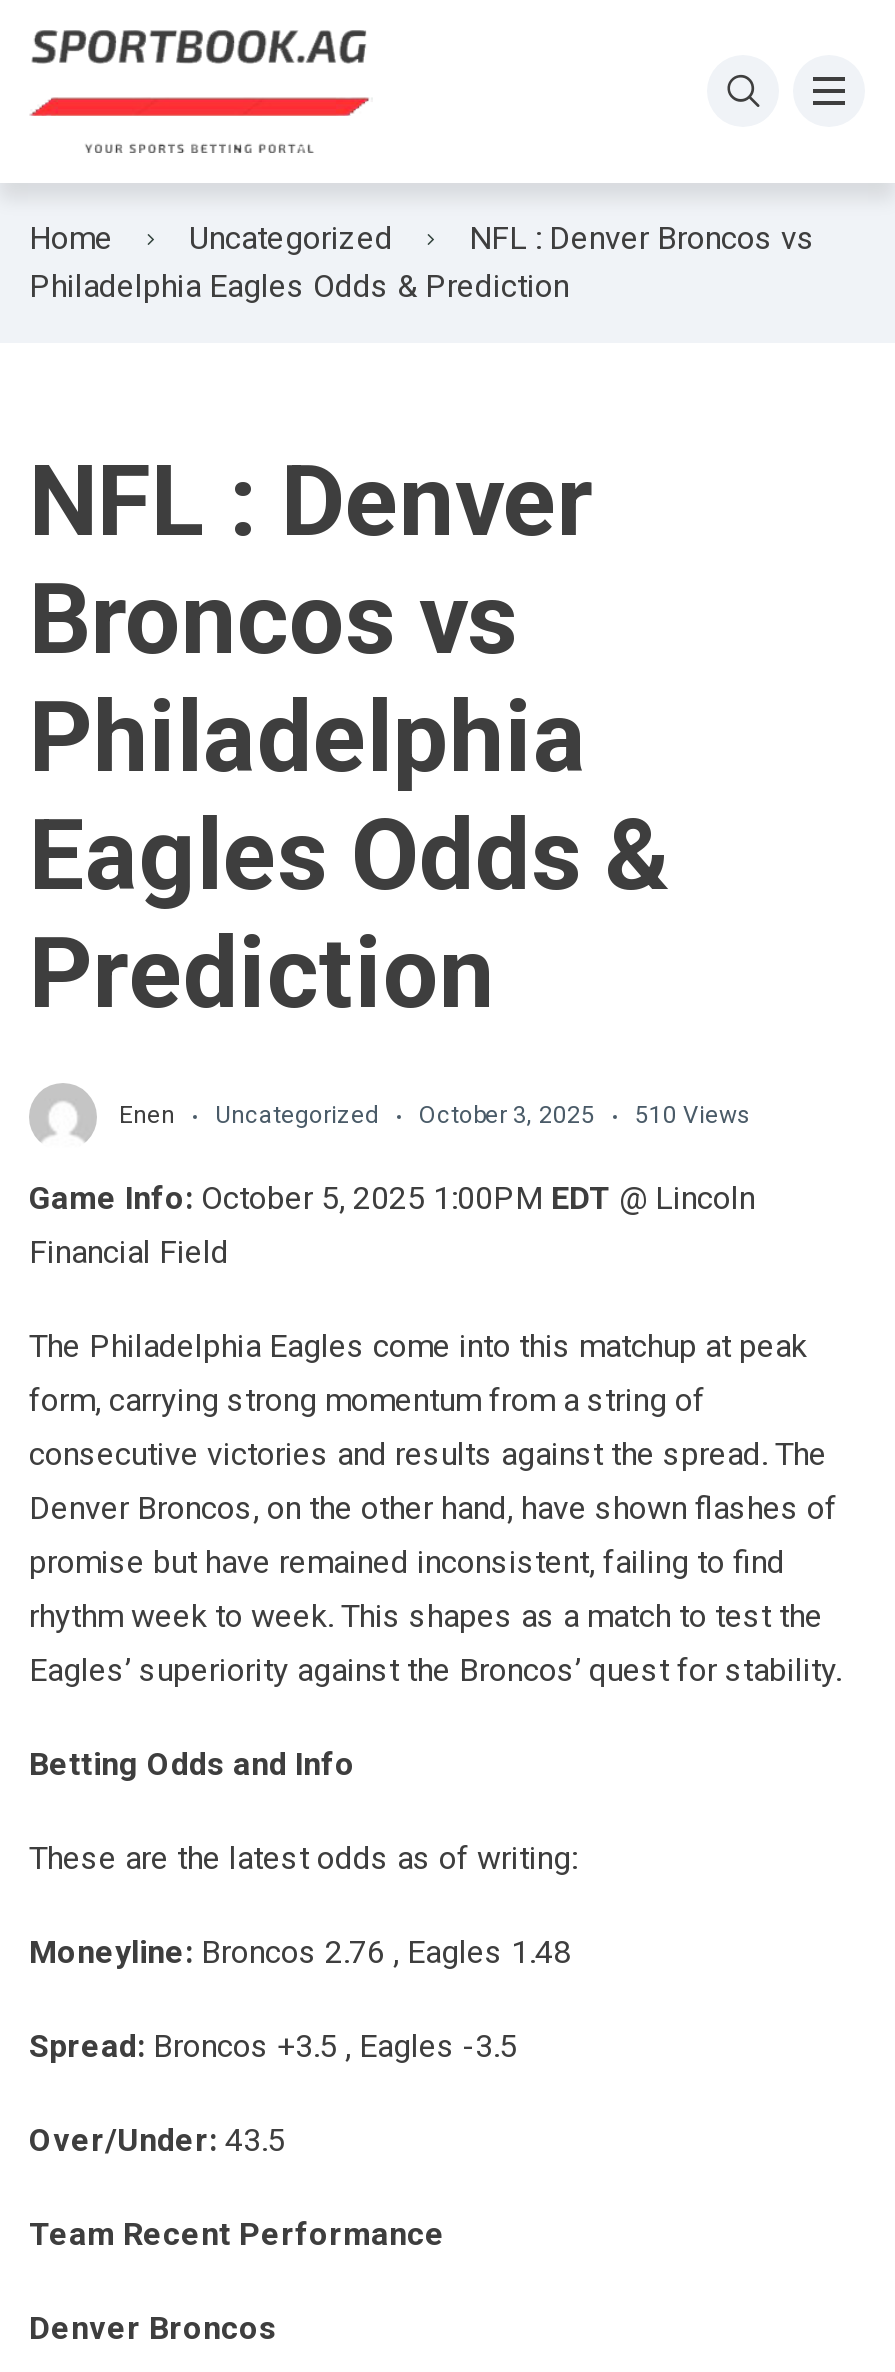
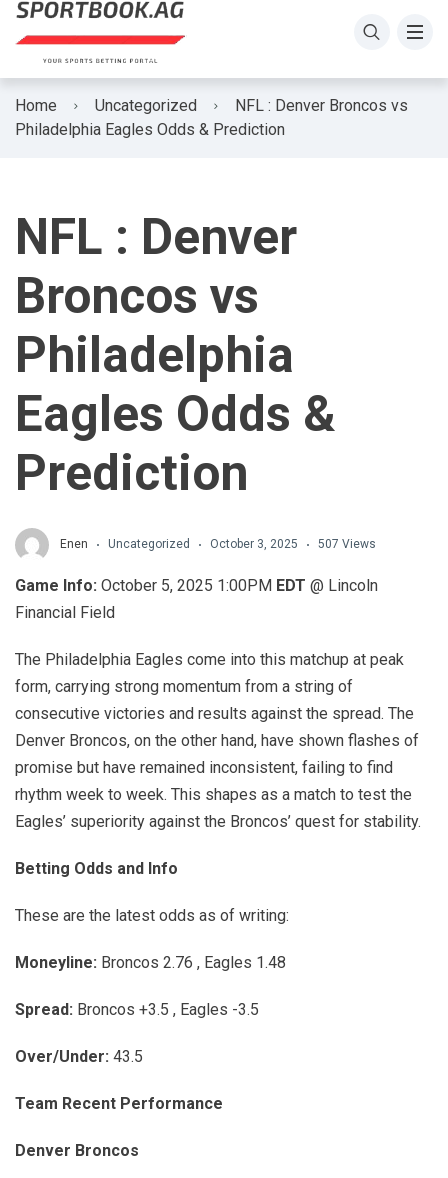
[119,1101,751,1129] Enen Uncategorized October 3, 2025 510 Views -> [60,537,376,551] Enen Uncategorized October 3, 2025 507 Views

